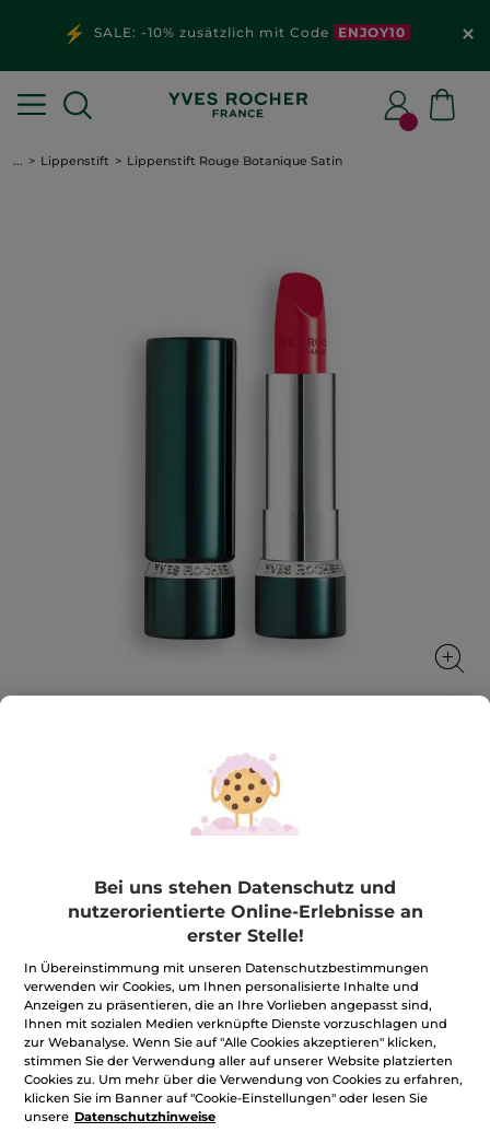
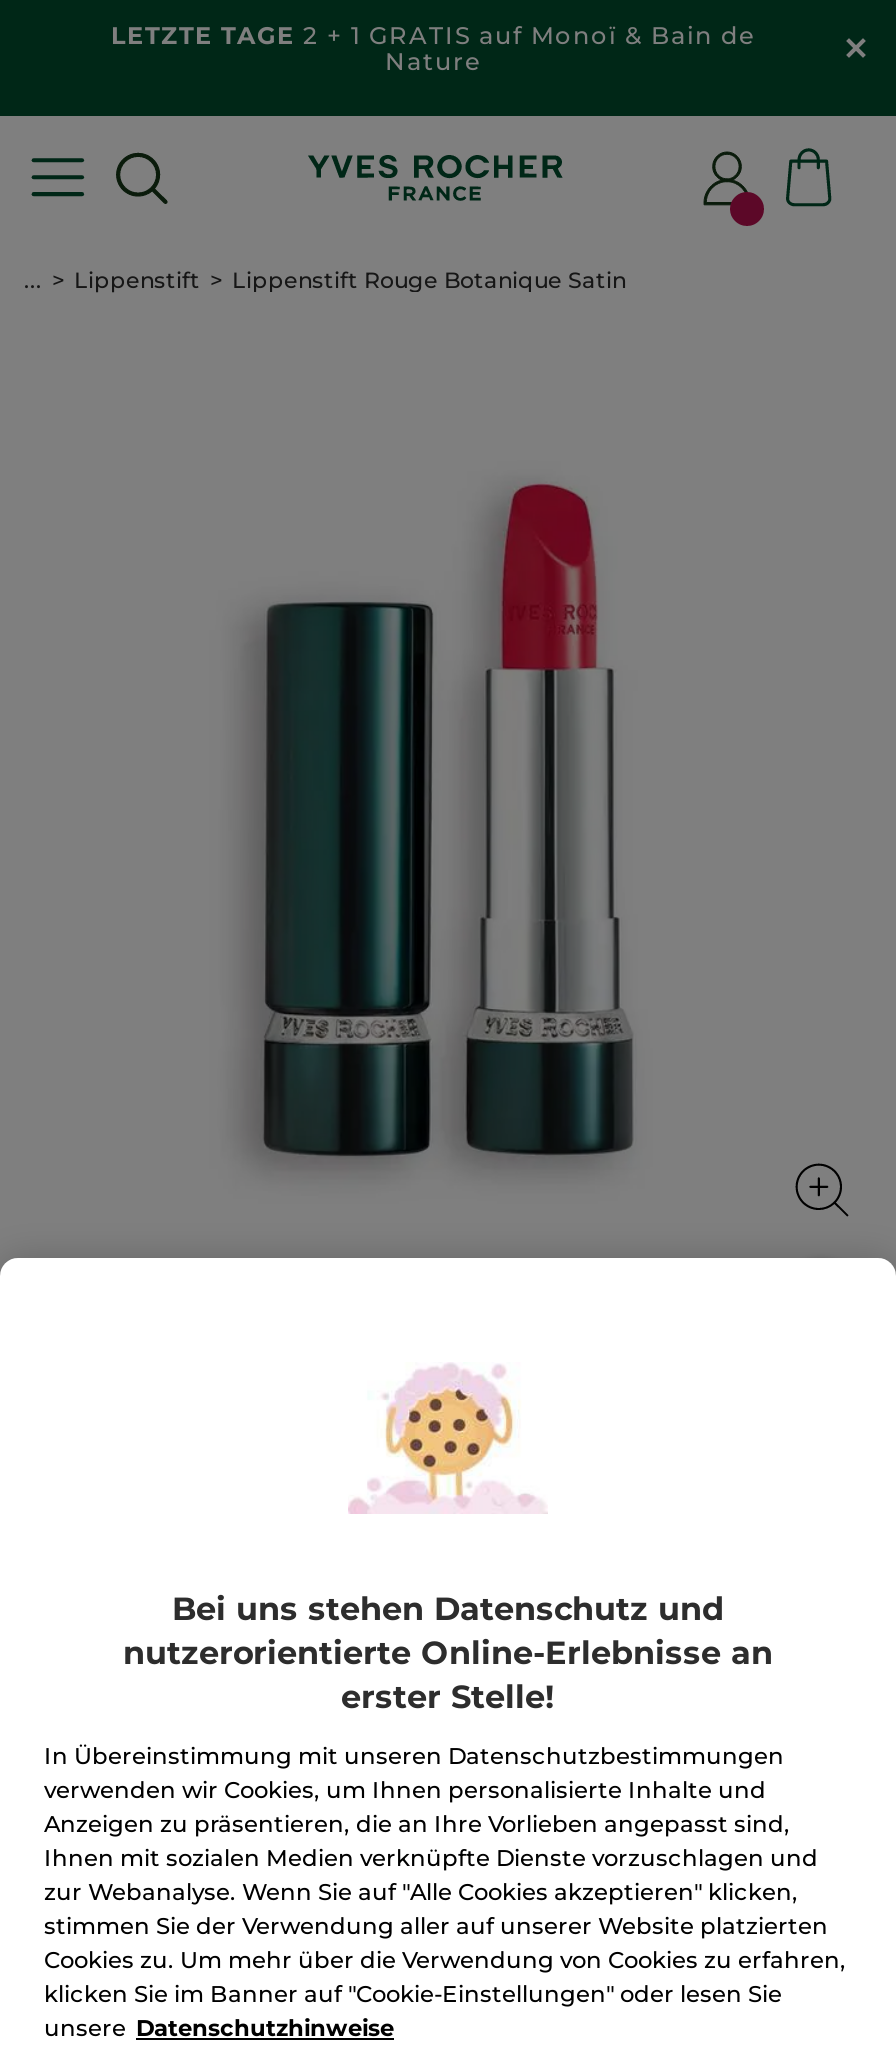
[85,24,406,41] SALE: -10% zusätzlich mit Code ENJOY10 -> [111,20,755,76] LETZTE TAGE 2 + 1 GRATIS auf Monoï & Bain de | Nature

